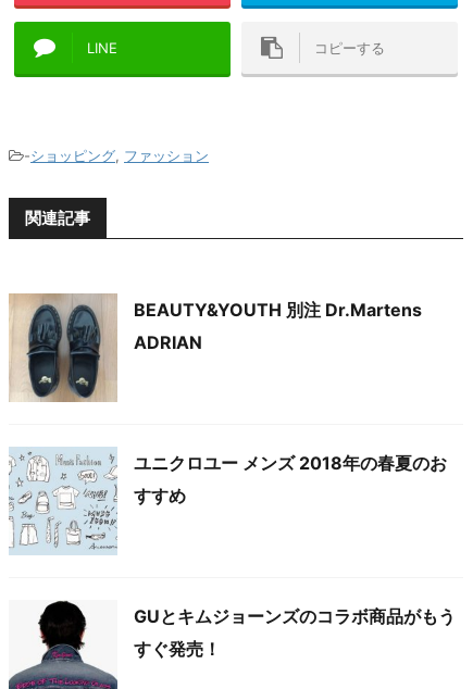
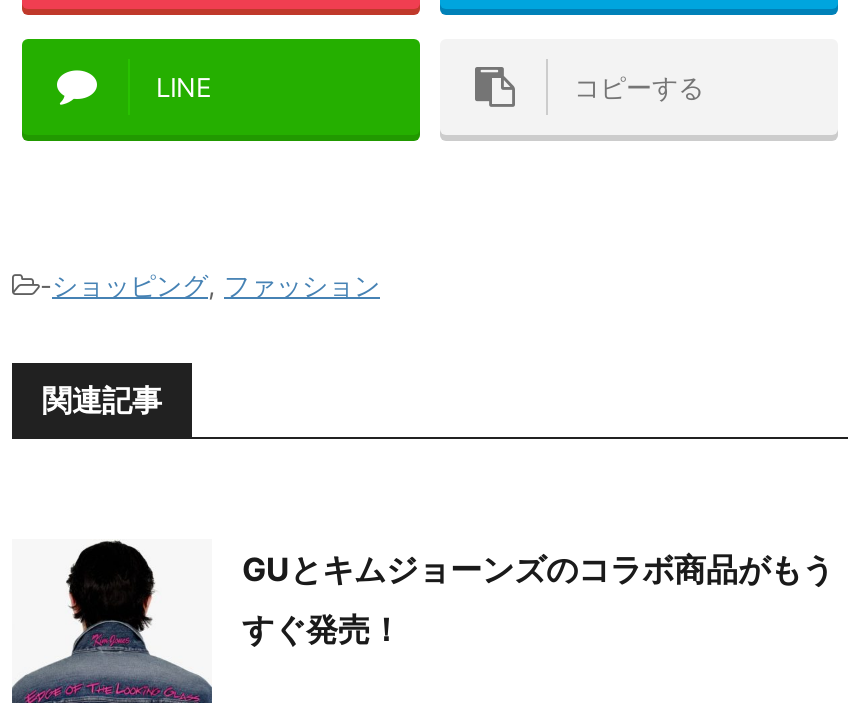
[9,292,422,403] [image] | BEAUTY&YOUTH 別注 Dr.Martens | ADRIAN -> none
[9,447,447,555] [image] | ユニクロユー メンズ 2018年の春夏のお | すすめ -> none

